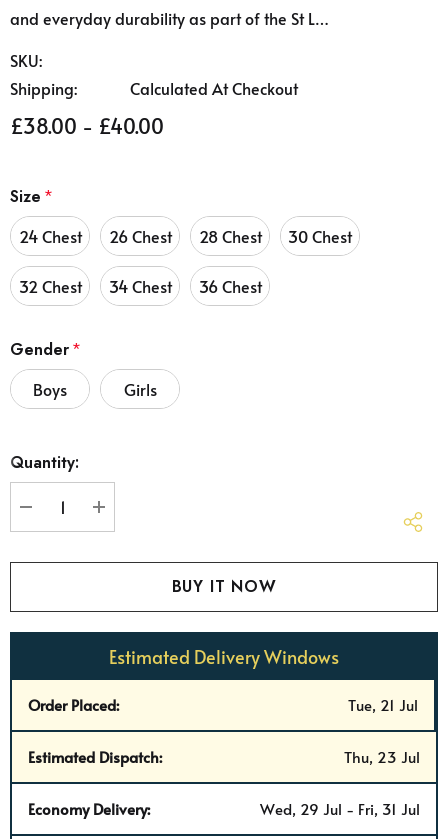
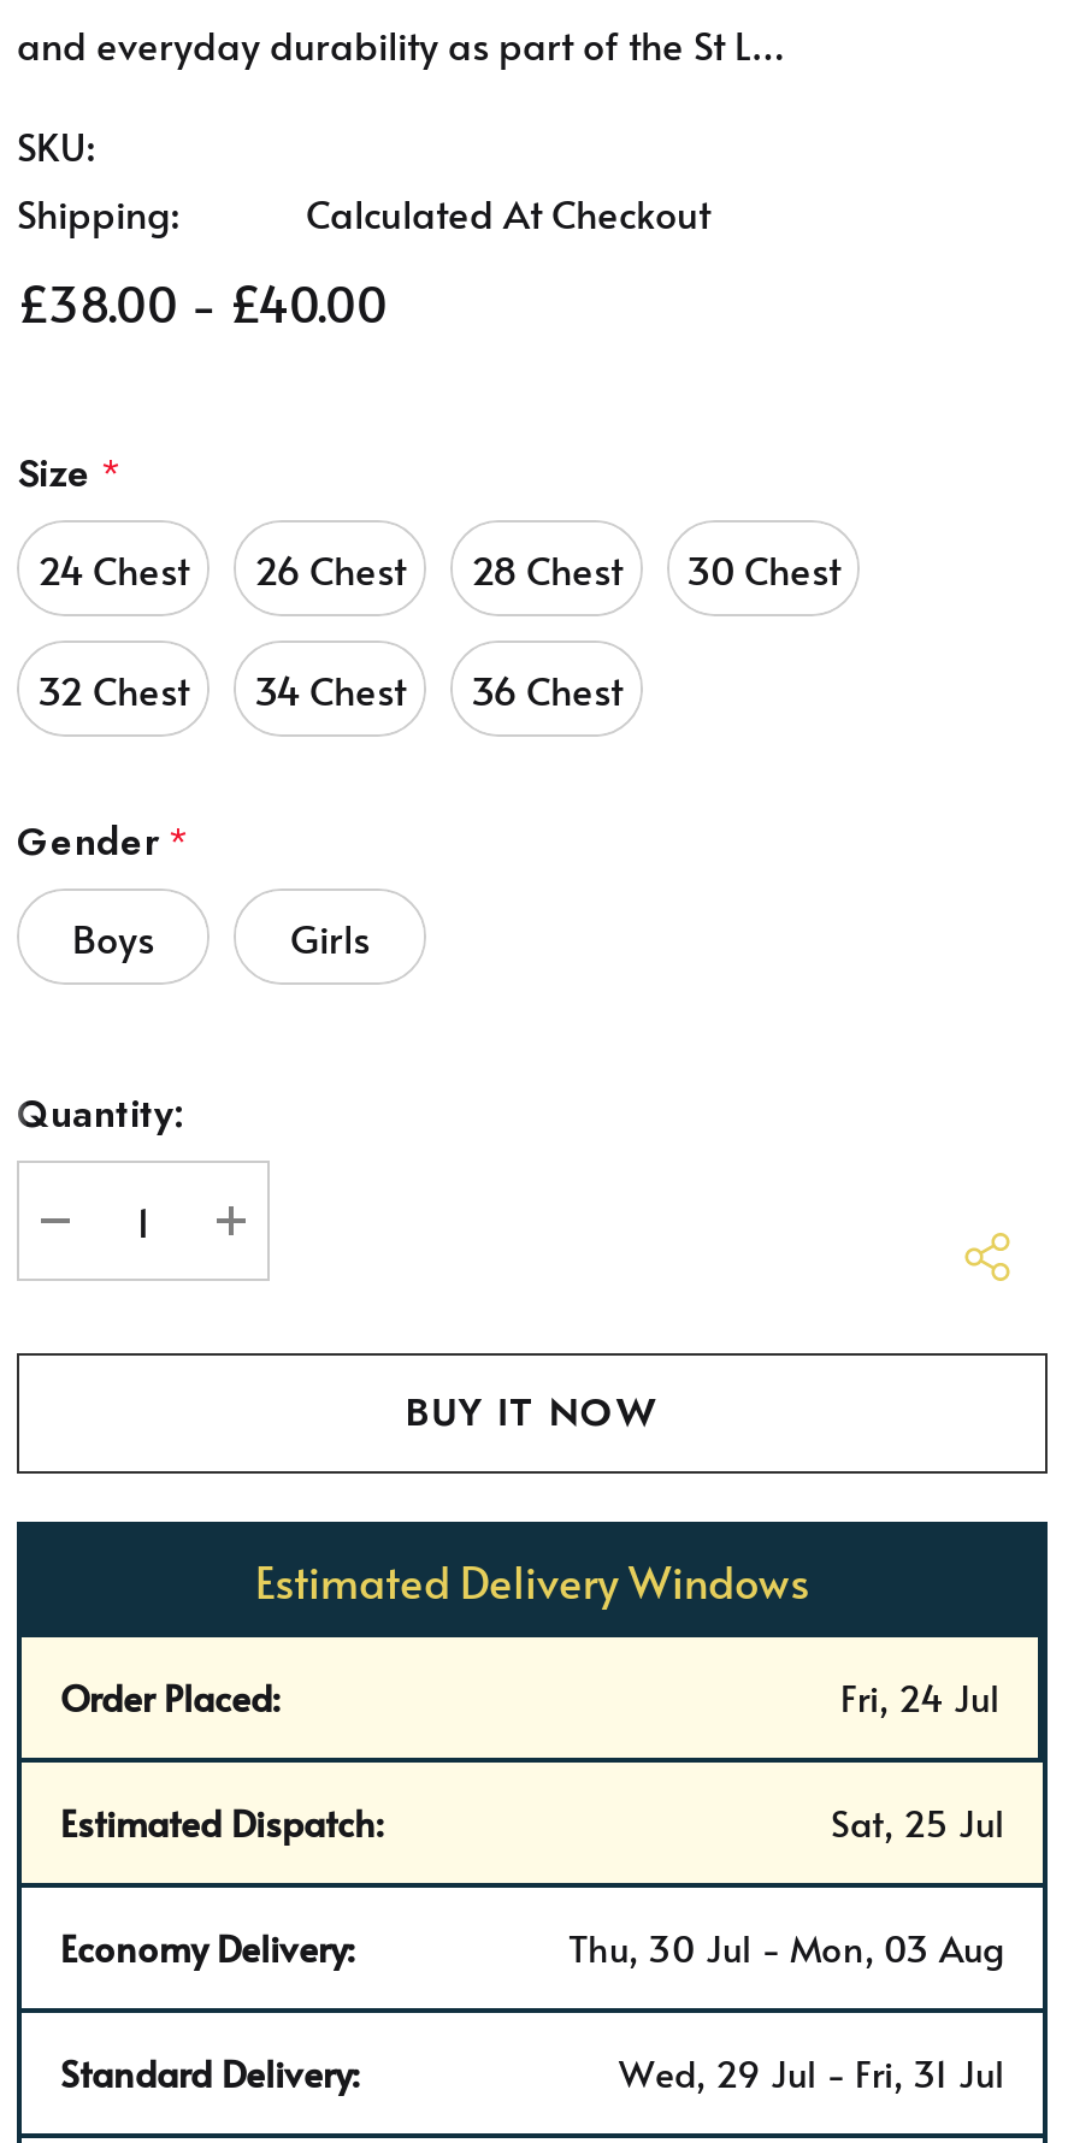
[348,694,418,715] Tue, 21 Jul -> [840,1671,999,1722] Fri, 24 Jul
[344,746,420,767] Thu, 23 Jul -> [831,1796,1004,1847] Sat, 25 Jul
none -> [60,1921,1004,2097] Thu, 30 Jul - Mon, 03 Aug | Standard Delivery:

